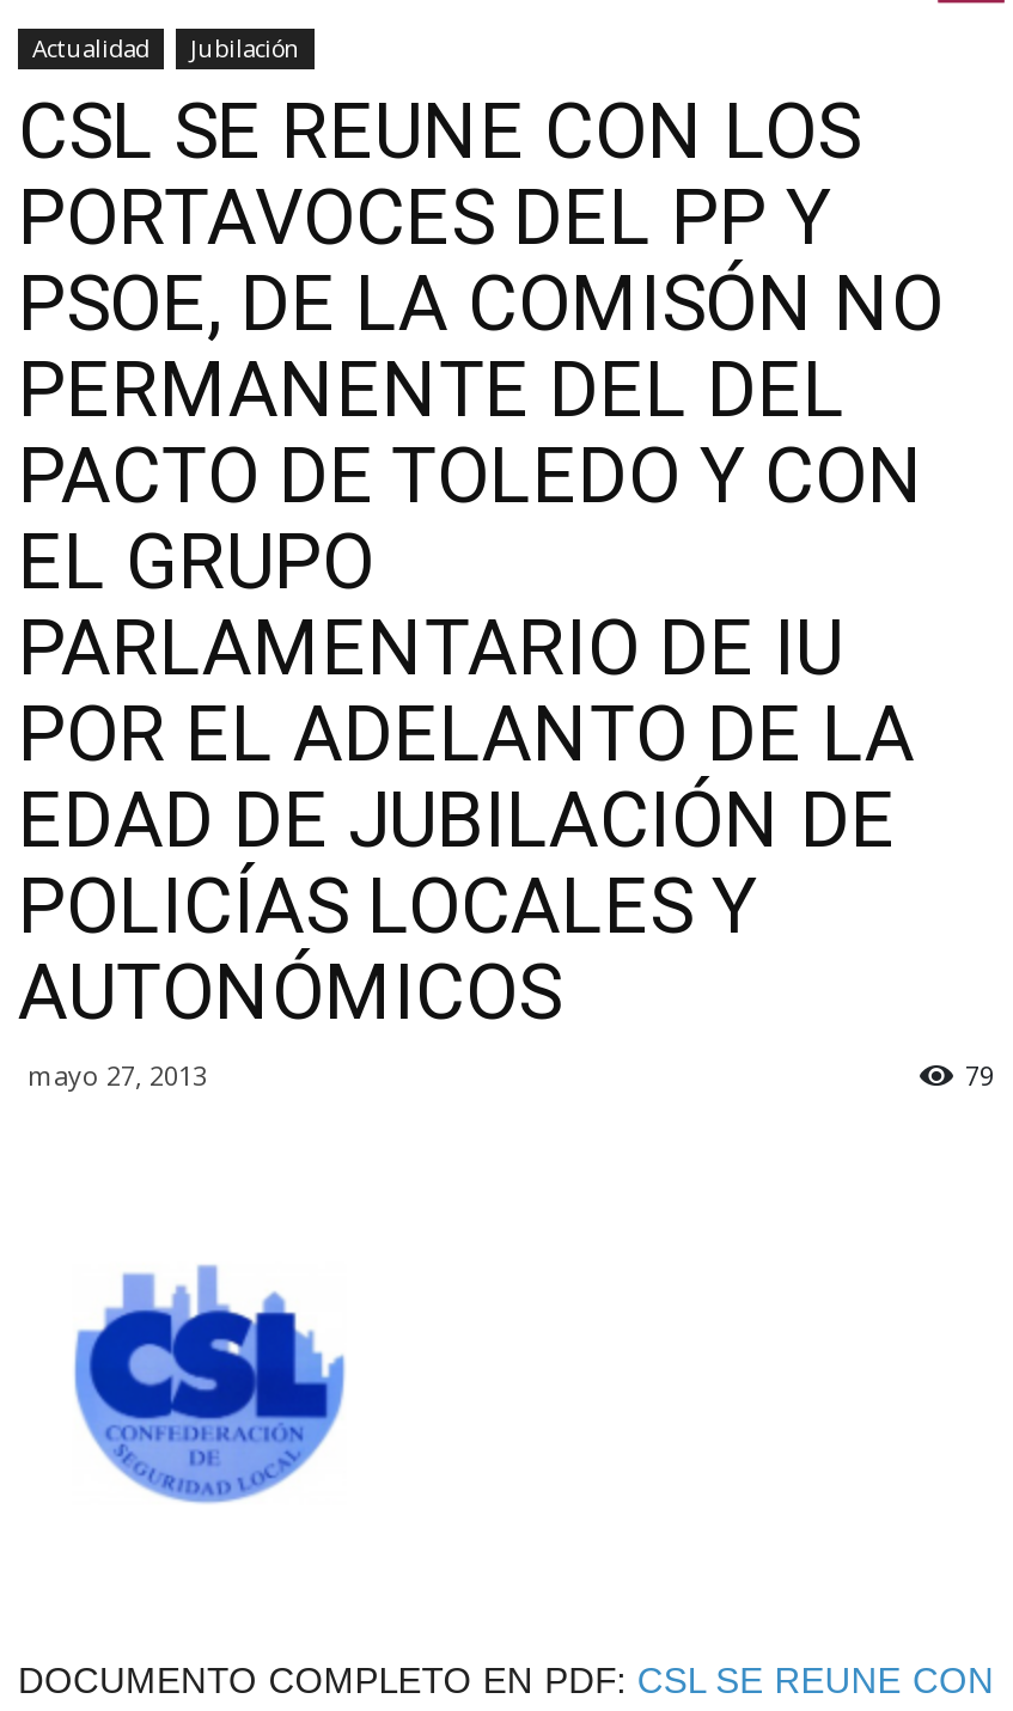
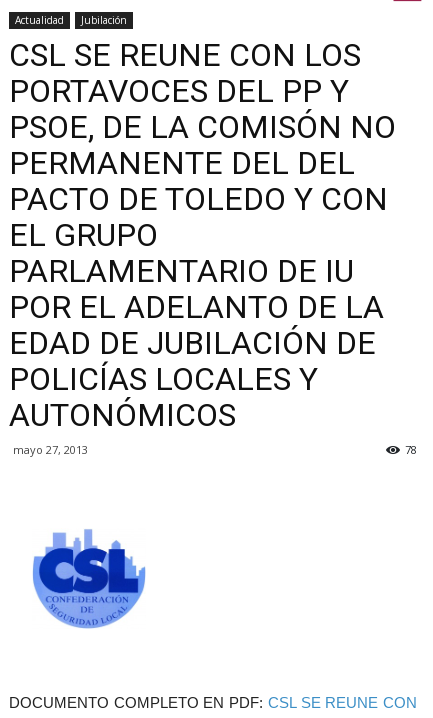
[965,1057,994,1093] 79 -> [405,442,417,457] 78

